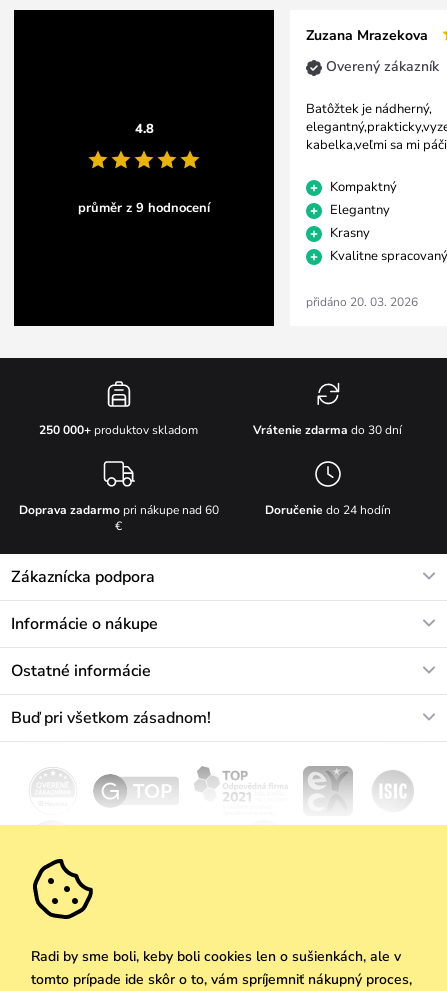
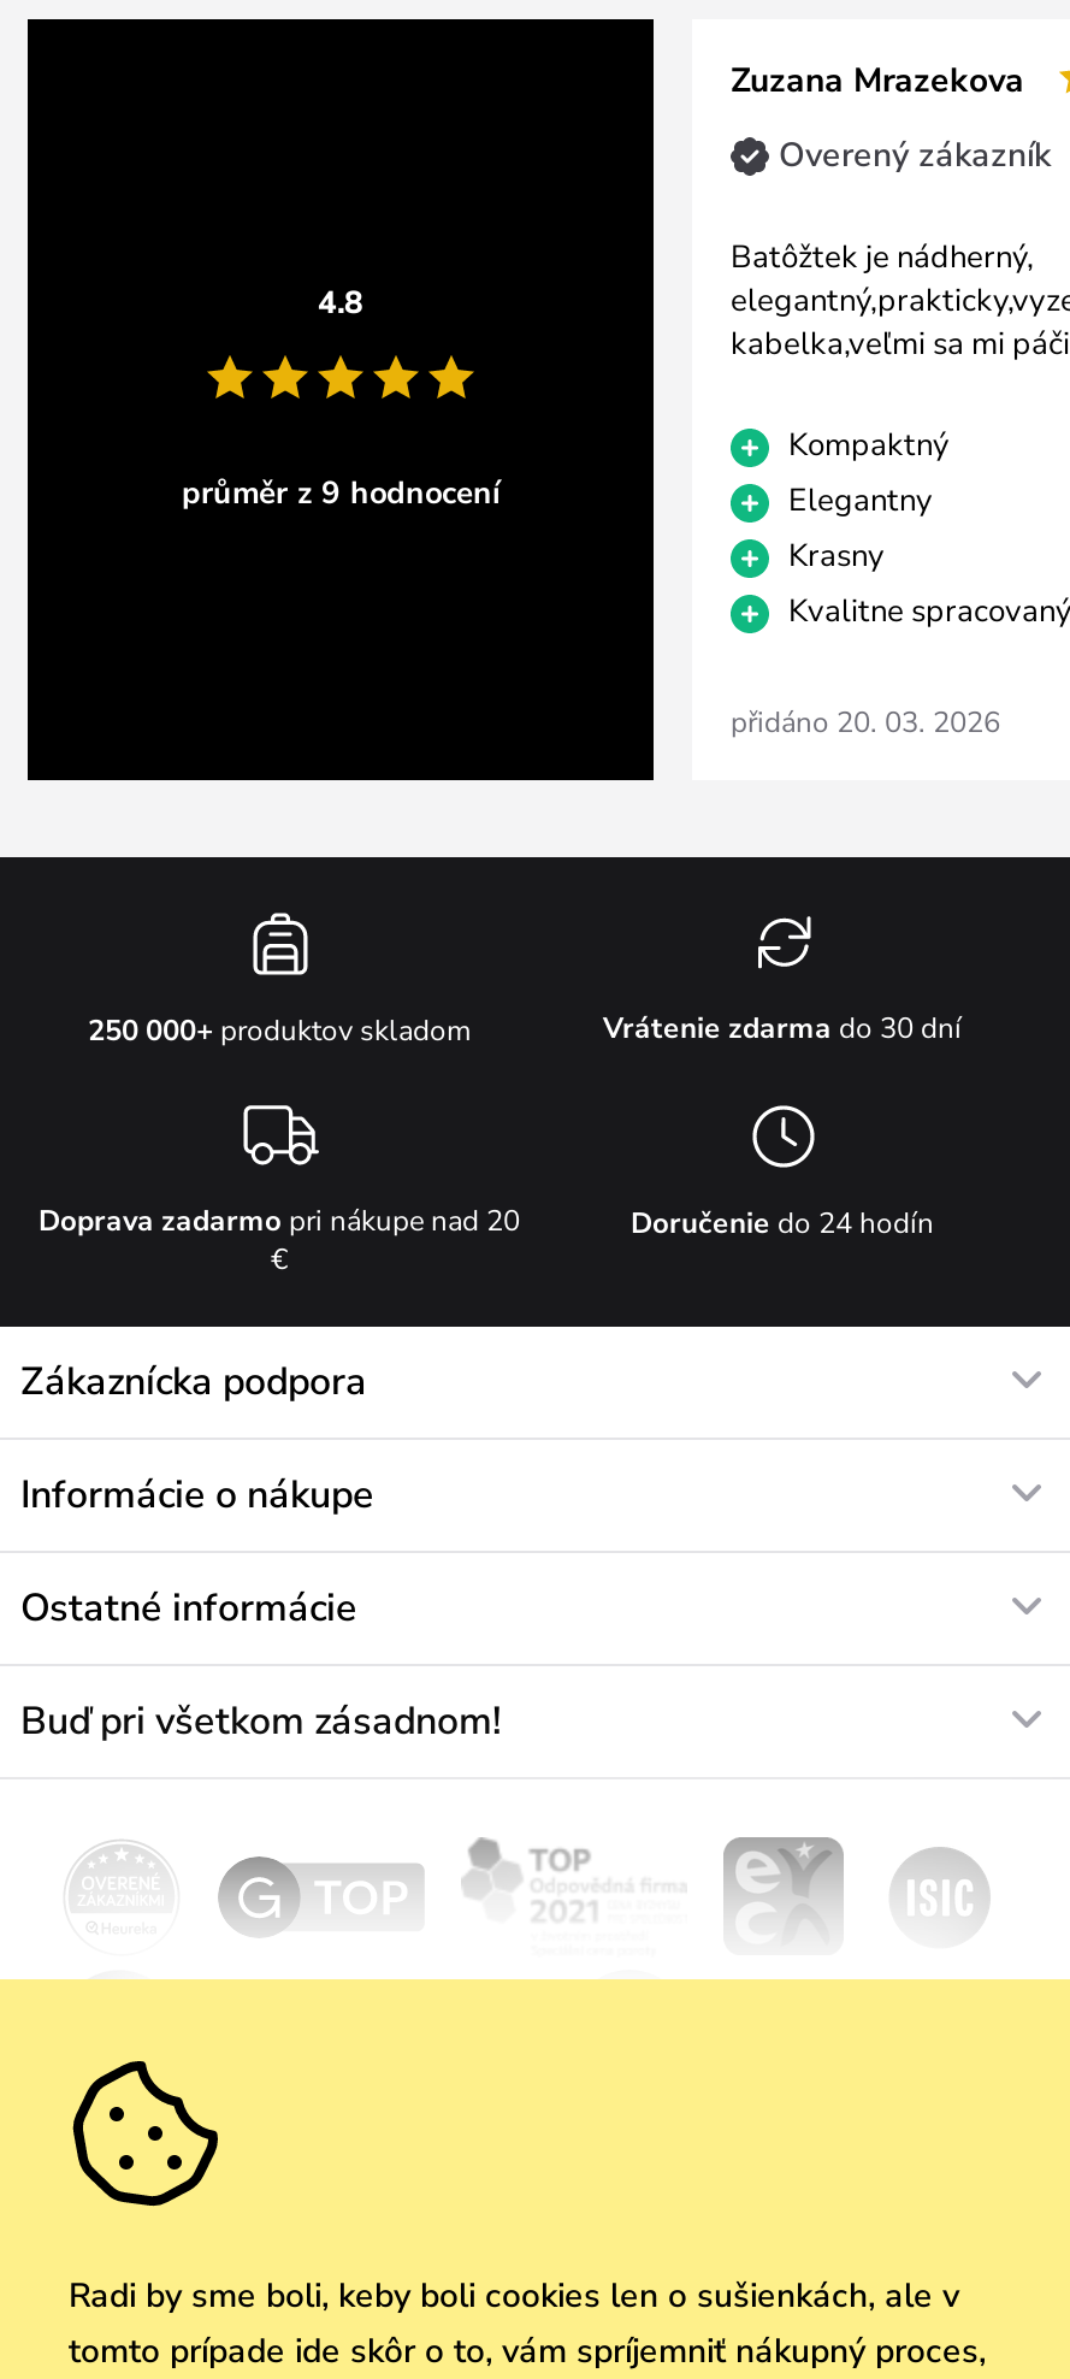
[18,501,218,517] Doprava zadarmo pri nákupe nad 60 -> [39,1200,520,1239] Doprava zadarmo pri nákupe nad 20

